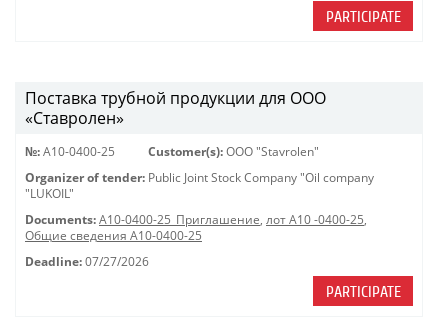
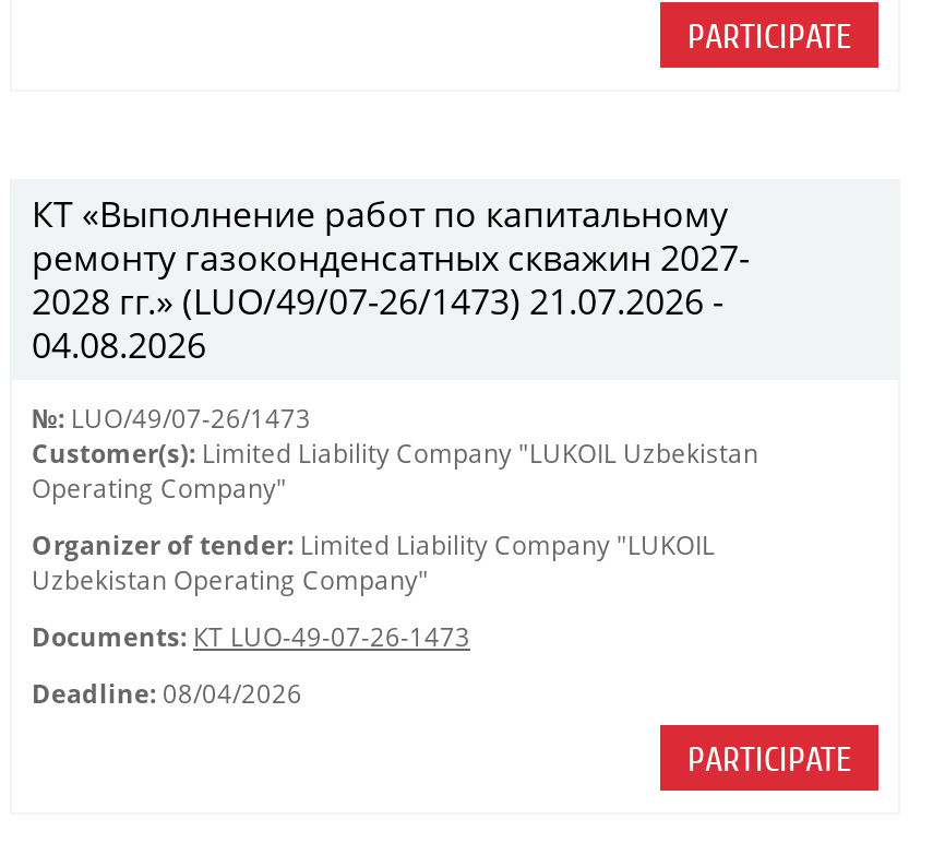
[25,87,326,129] Поставка трубной продукции для ООО | «Ставролен» -> [32,190,750,369] КТ «Выполнение работ по капитальному | ремонту газоконденсатных скважин 2027- | 2028 гг.» (LUO/49/07-26/1473) 21.07.2026 - | 04.08.2026
[25,144,319,159] №: A10-0400-25 | Customer(s): OOO "Stavrolen" -> [32,402,758,504] №: LUO/49/07-26/1473 | Customer(s): Limited Liability Company "LUKOIL Uzbekistan | Operating Company"
[25,170,374,201] Organizer of tender: Public Joint Stock Company "Oil company | "LUKOIL" -> [32,529,715,596] Organizer of tender: Limited Liability Company "LUKOIL | Uzbekistan Operating Company"
[25,212,367,243] Documents: A10-0400-25_Приглашение, лот А10 -0400-25, | Общие сведения А10-0400-25 -> [32,620,470,653] Documents: КТ LUO-49-07-26-1473
[25,254,149,269] Deadline: 07/27/2026 -> [32,677,302,710] Deadline: 08/04/2026

